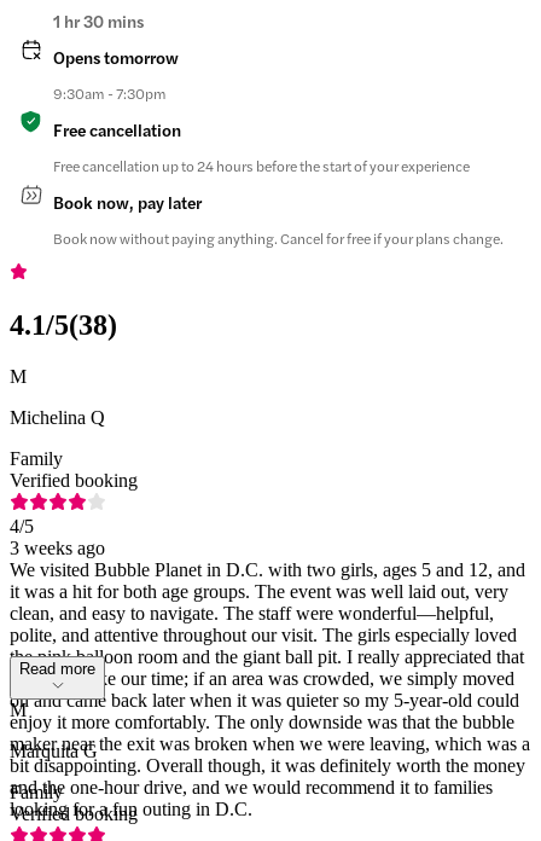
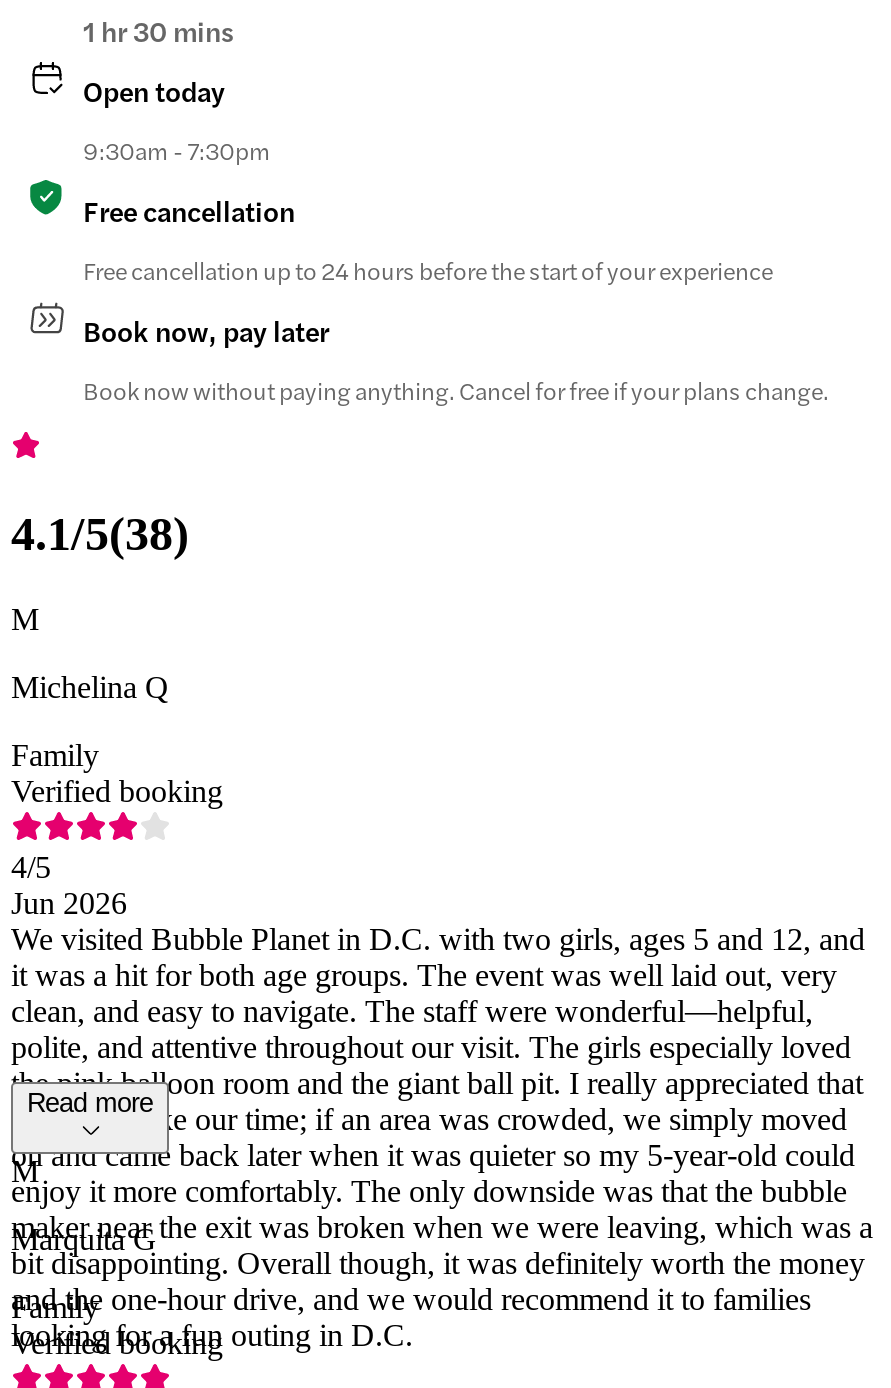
[53,45,179,69] Opens tomorrow -> [83,70,225,110] Open today
[10,537,105,558] 3 weeks ago -> [11,886,127,920] Jun 2026

